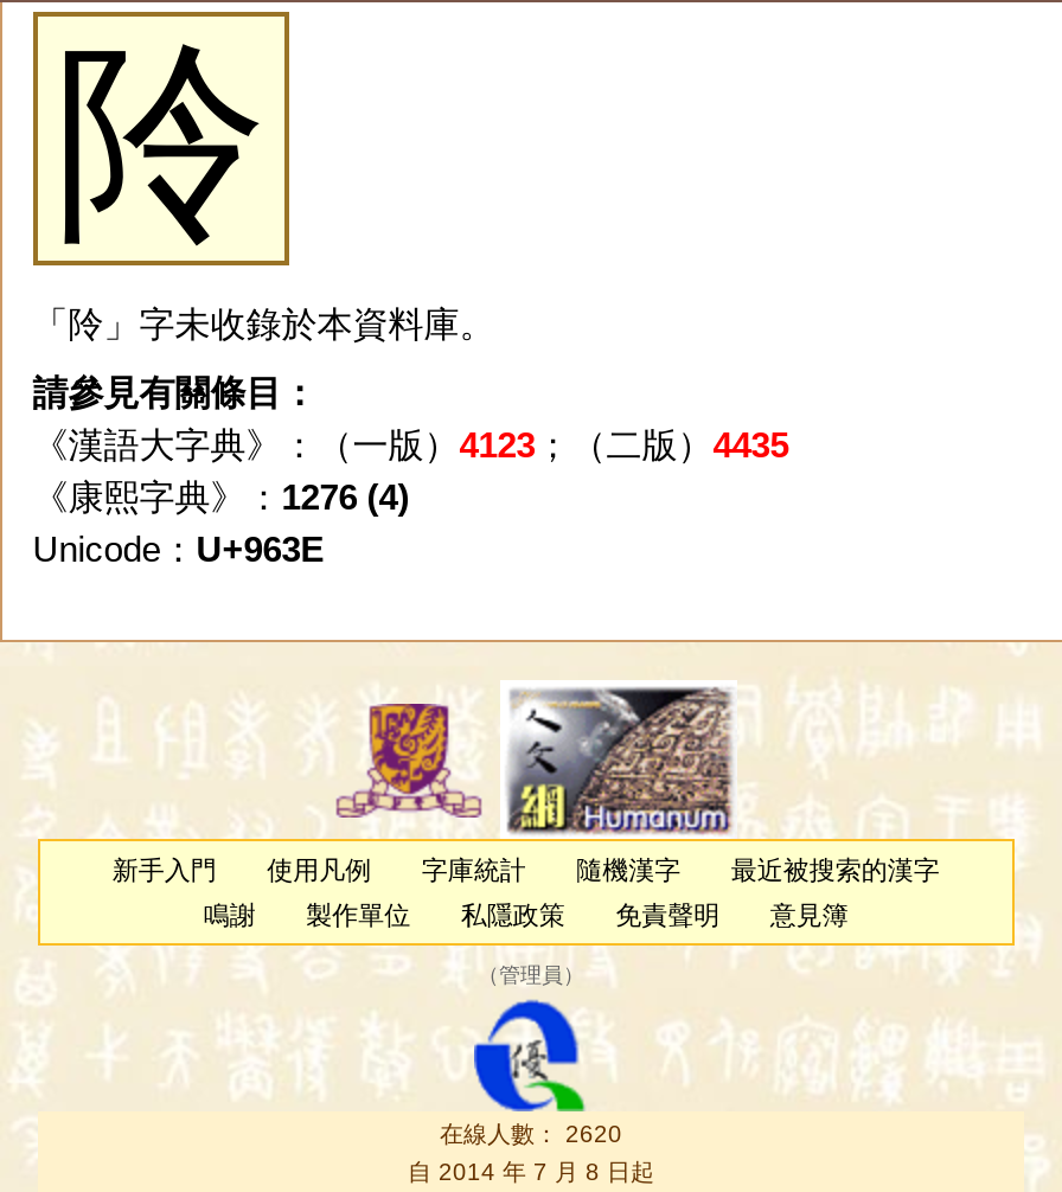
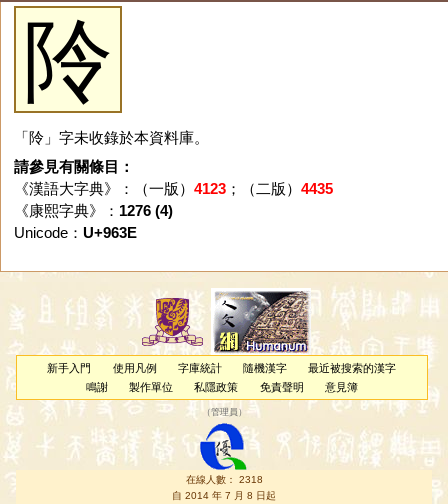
[440,1120,622,1146] 在線人數： 2620 -> [185,474,262,485] 在線人數： 2318

